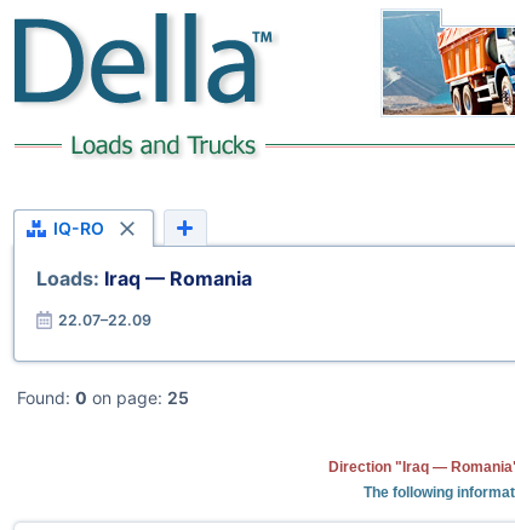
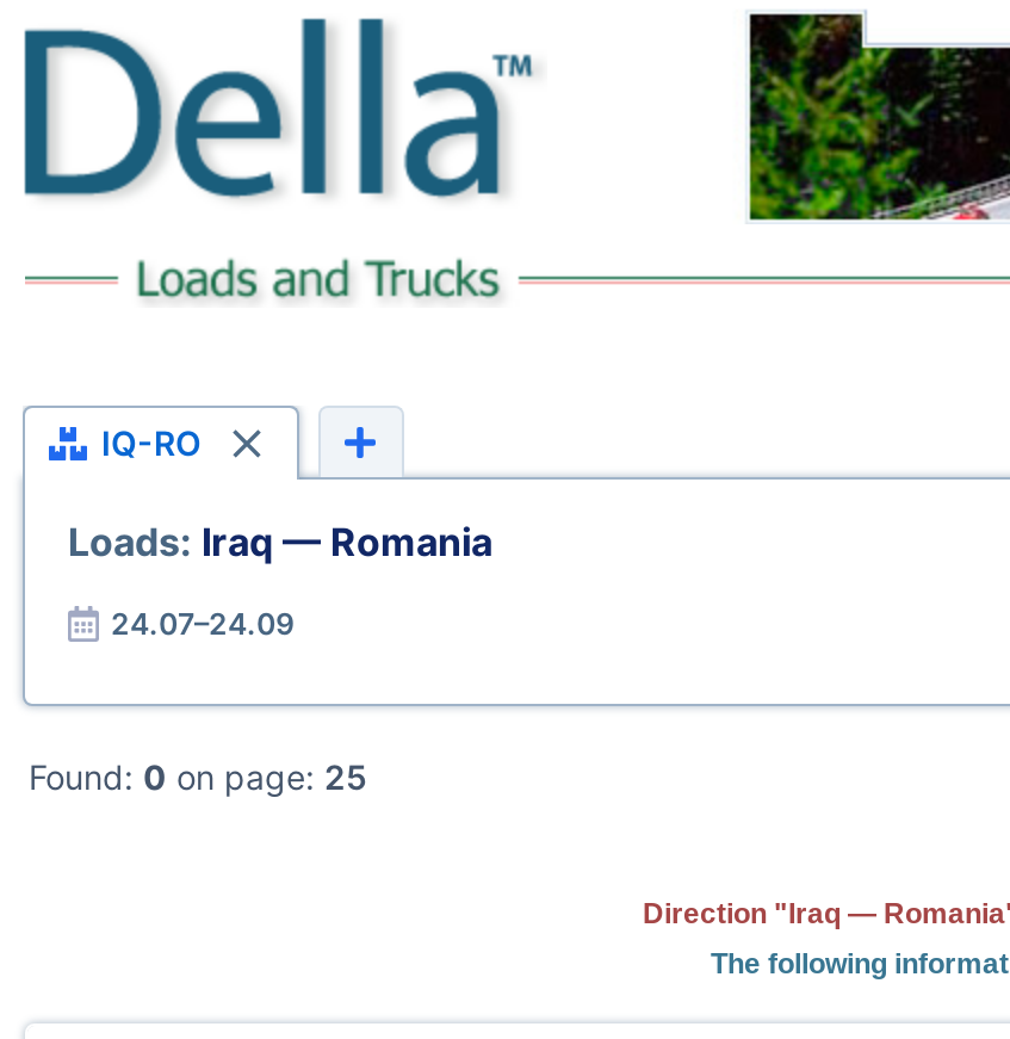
[382,11,511,116] [image] -> [748,12,1003,222] [image]
[58,311,151,329] 22.07–22.09 -> [111,606,295,642] 24.07–24.09

